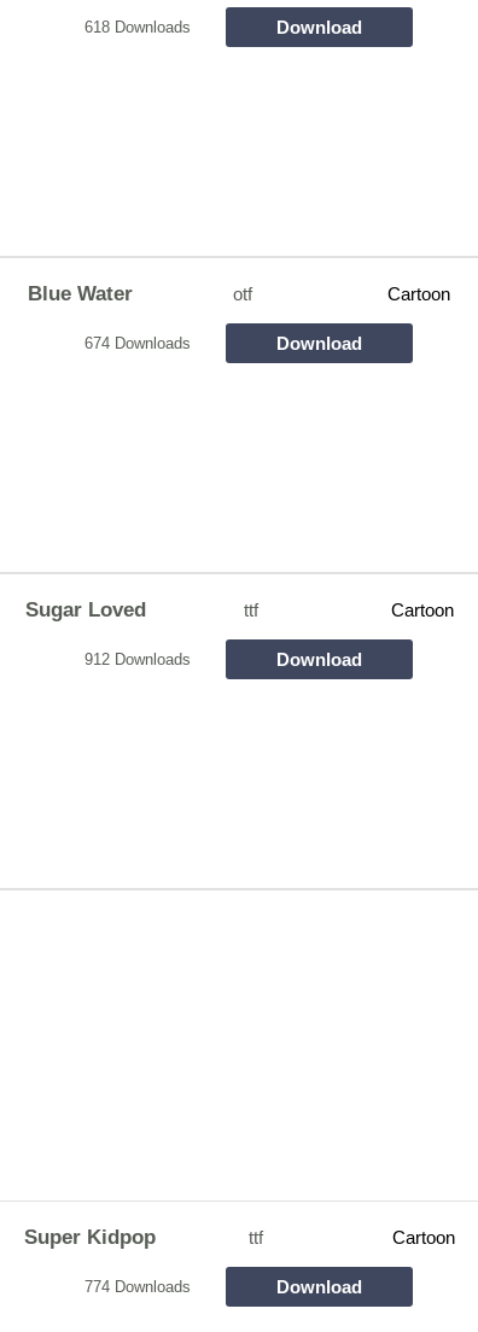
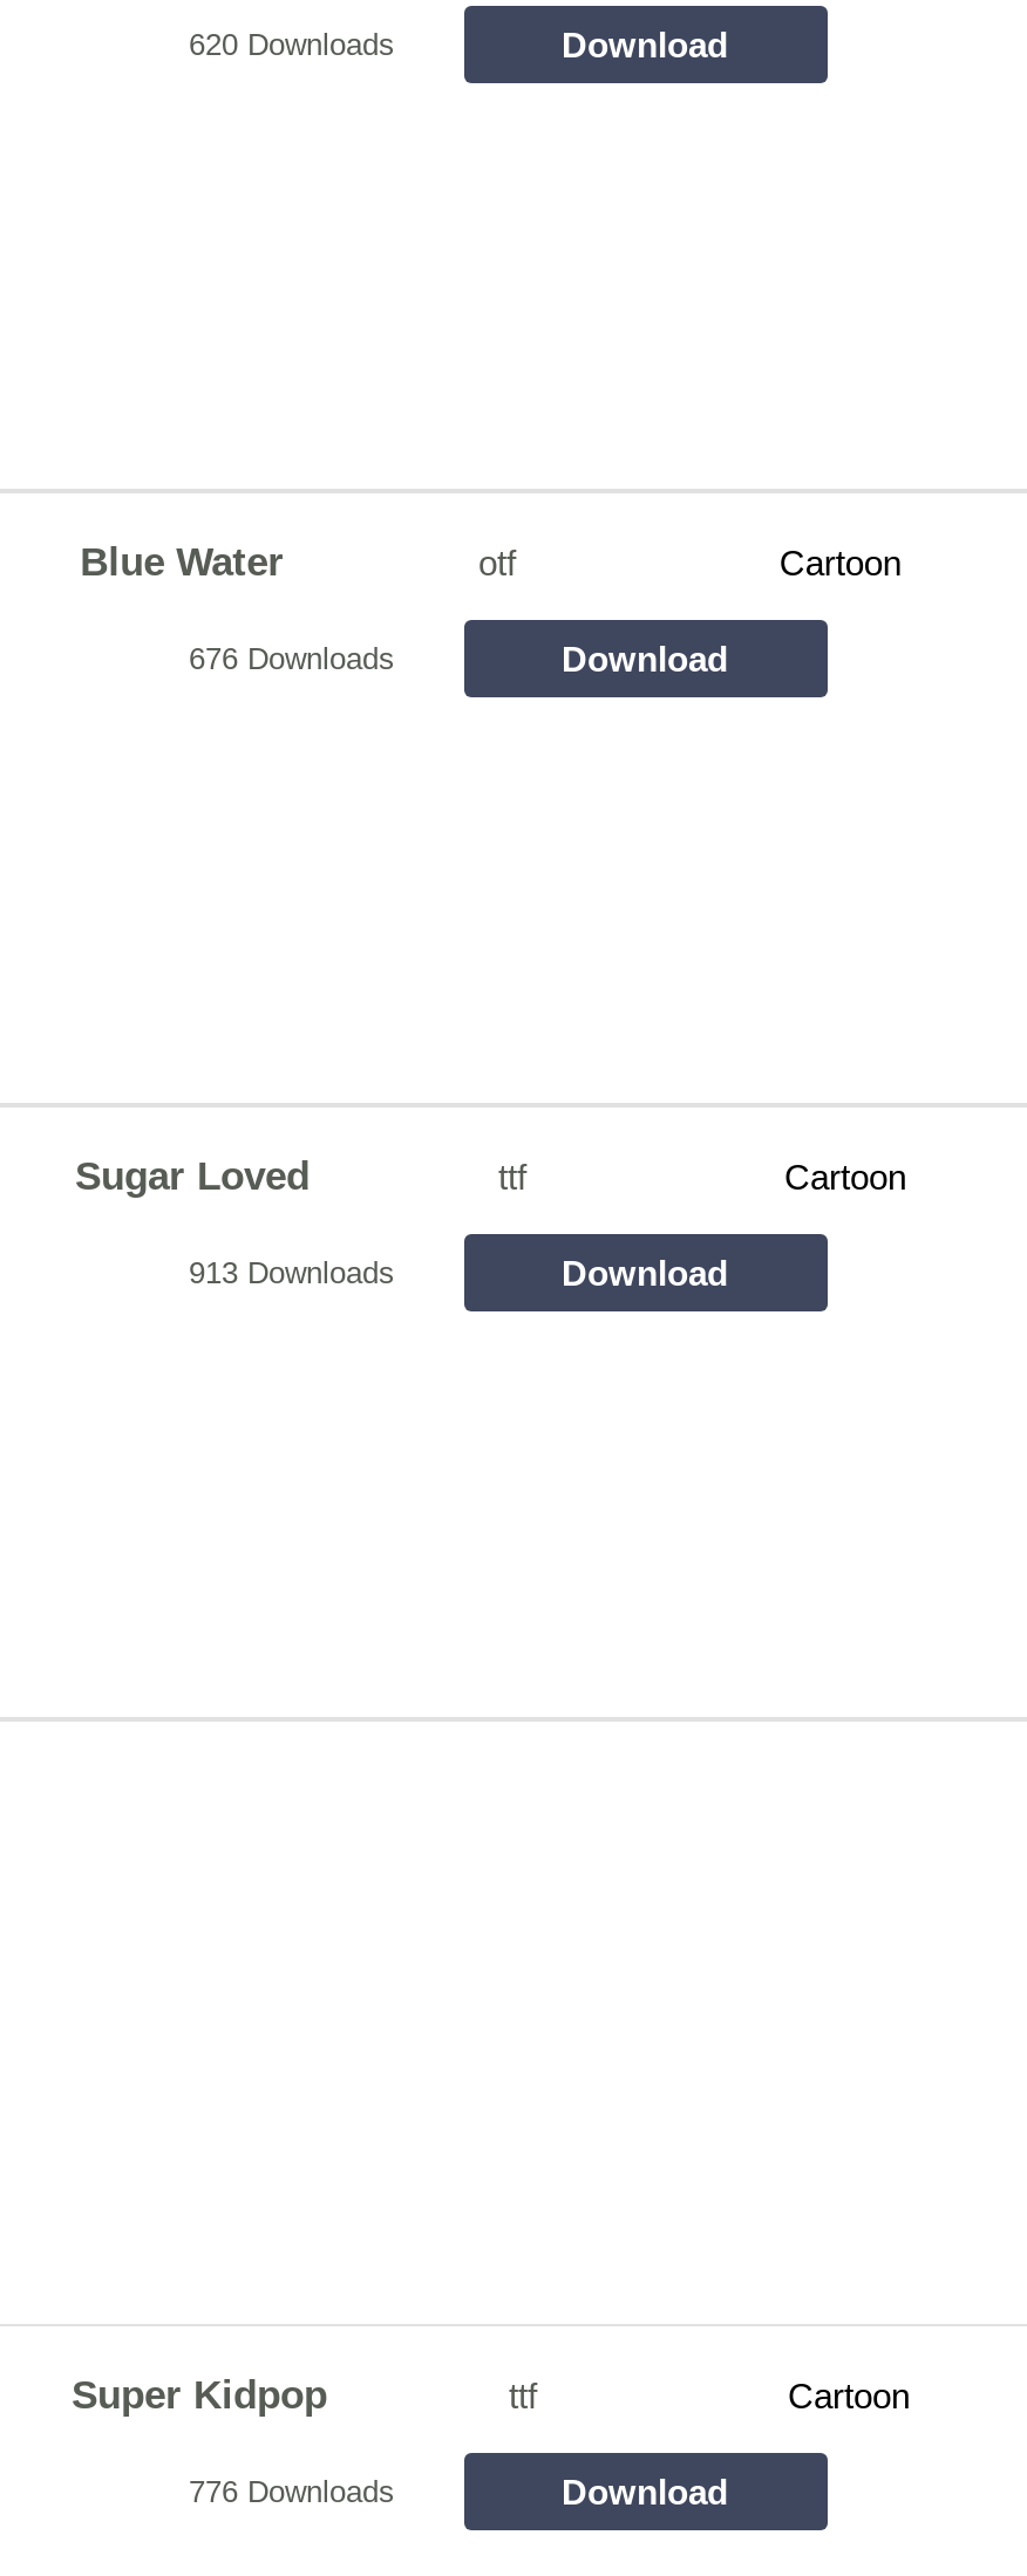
[84,18,190,36] 618 Downloads -> [189,26,395,62] 620 Downloads
[84,334,190,352] 674 Downloads -> [189,641,395,676] 676 Downloads
[84,650,190,668] 912 Downloads -> [189,1255,395,1290] 913 Downloads
[84,1277,190,1296] 774 Downloads -> [189,2474,395,2509] 776 Downloads

